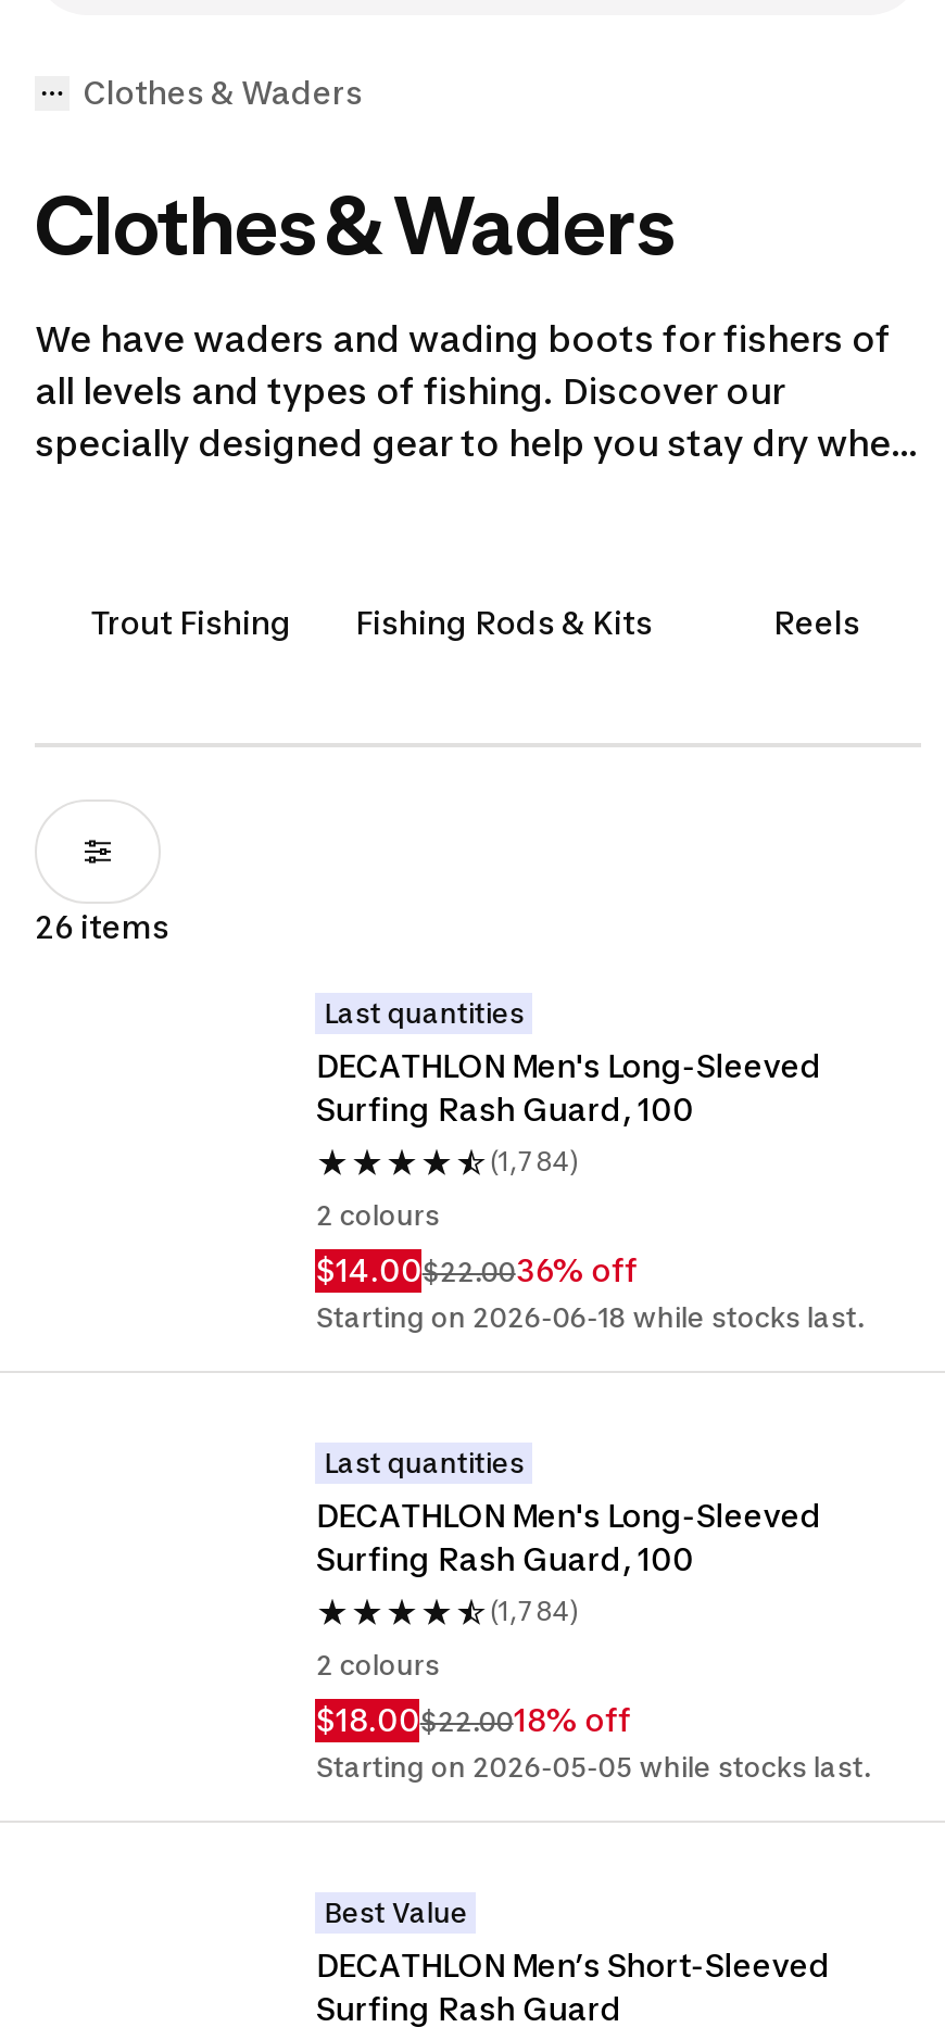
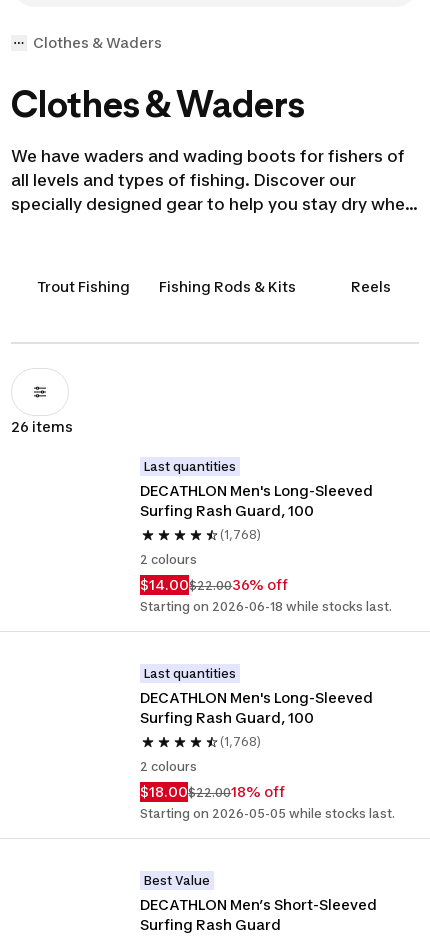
[489,1145,579,1178] (1,784) -> [220,527,261,542] (1,768)
[489,1595,579,1627] (1,784) -> [220,734,261,749] (1,768)

